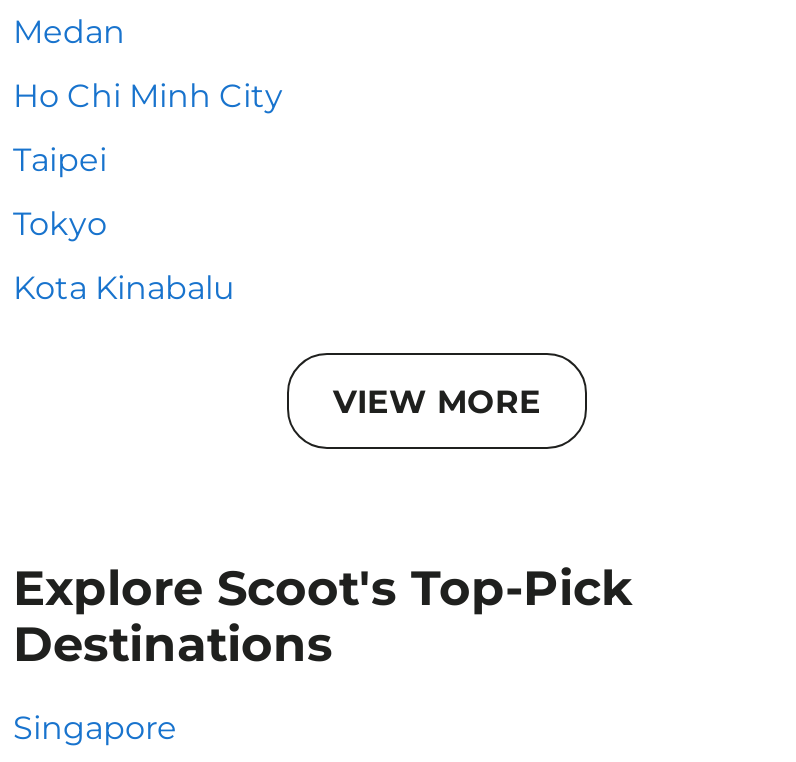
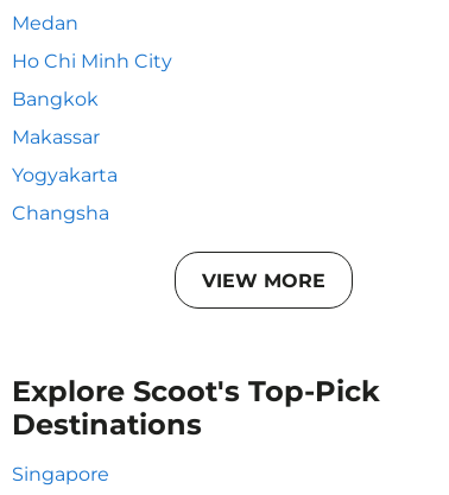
[13,141,235,307] Taipei | Tokyo | Kota Kinabalu -> [12,88,118,224] Bangkok | Makassar | Yogyakarta | Changsha

